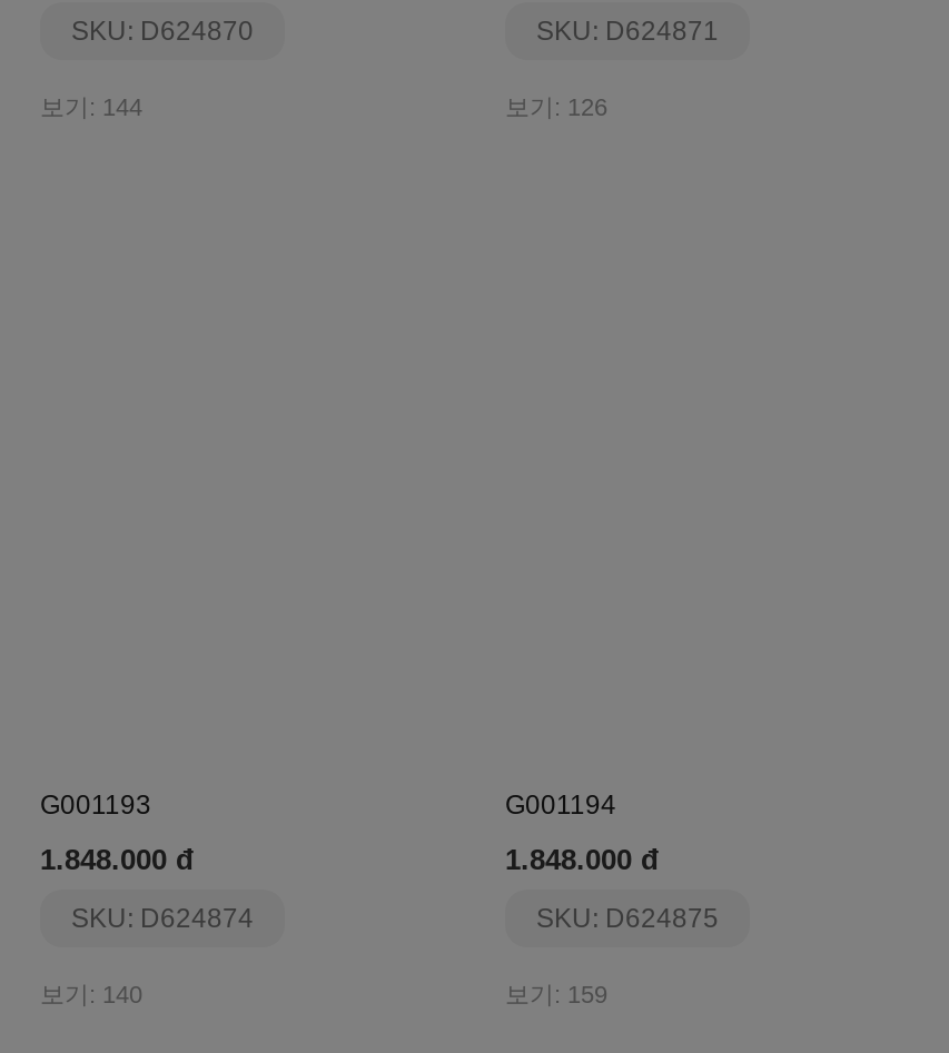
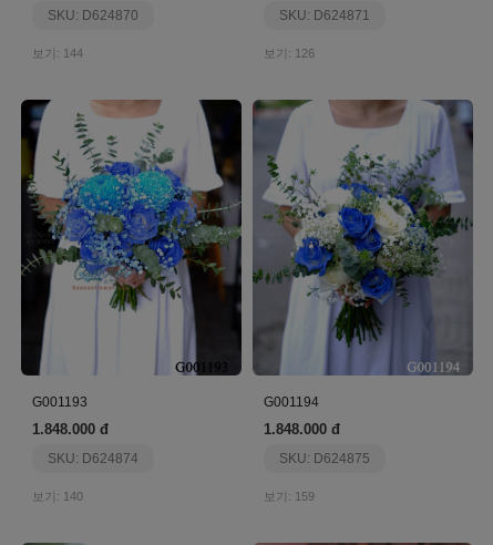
none -> [20,99,243,377] [image]
none -> [251,99,474,377] [image]

